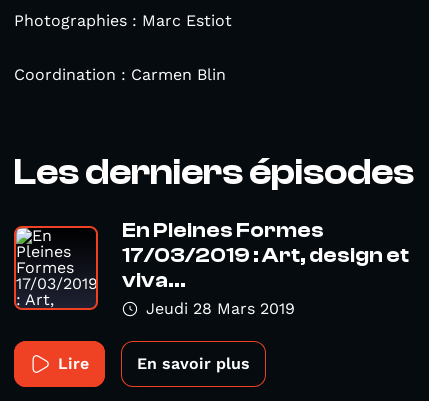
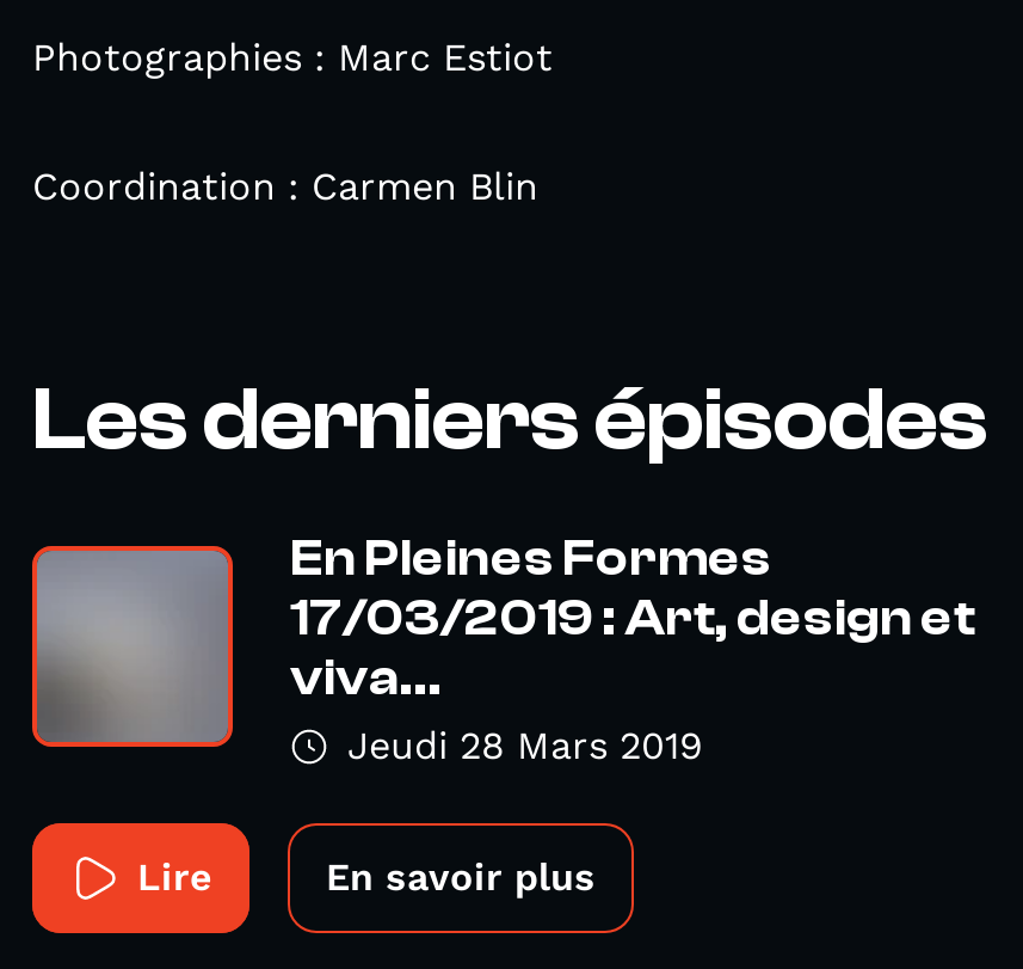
[16,227,96,308] [image] -> [35,545,230,748] [image]

